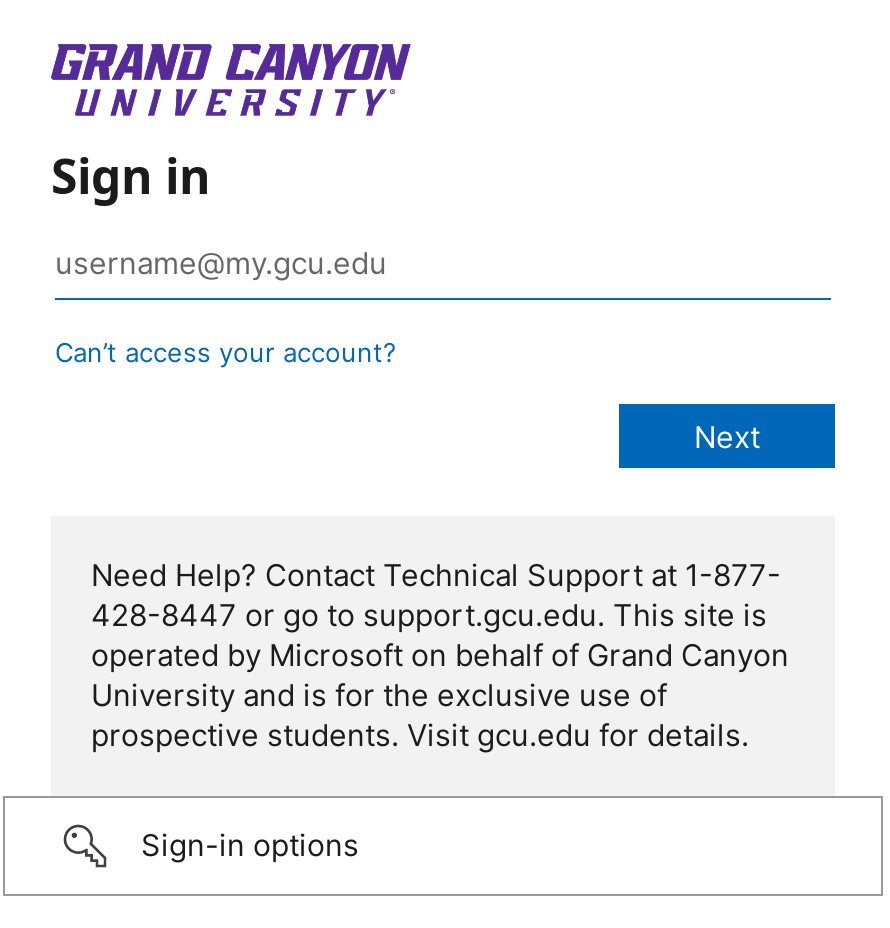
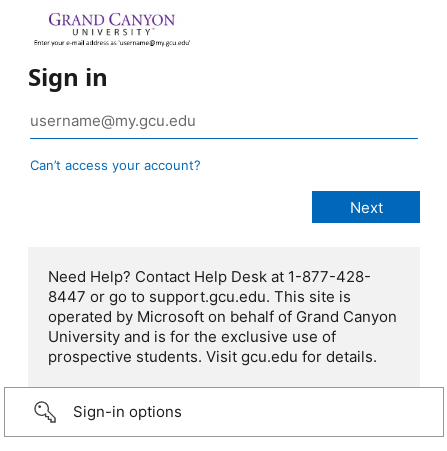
[49,42,413,118] [image] -> [28,11,207,47] [image]
[91,556,781,594] Need Help? Contact Technical Support at 1-877- -> [48,267,371,286] Need Help? Contact Help Desk at 1-877-428-
[91,596,767,634] 428-8447 or go to support.gcu.edu. This site is -> [48,287,351,306] 8447 or go to support.gcu.edu. This site is

